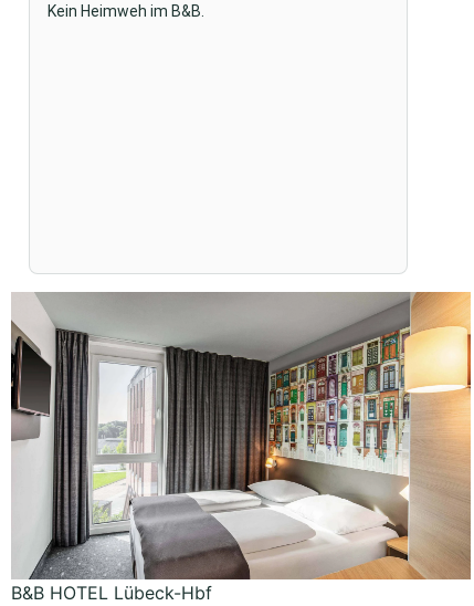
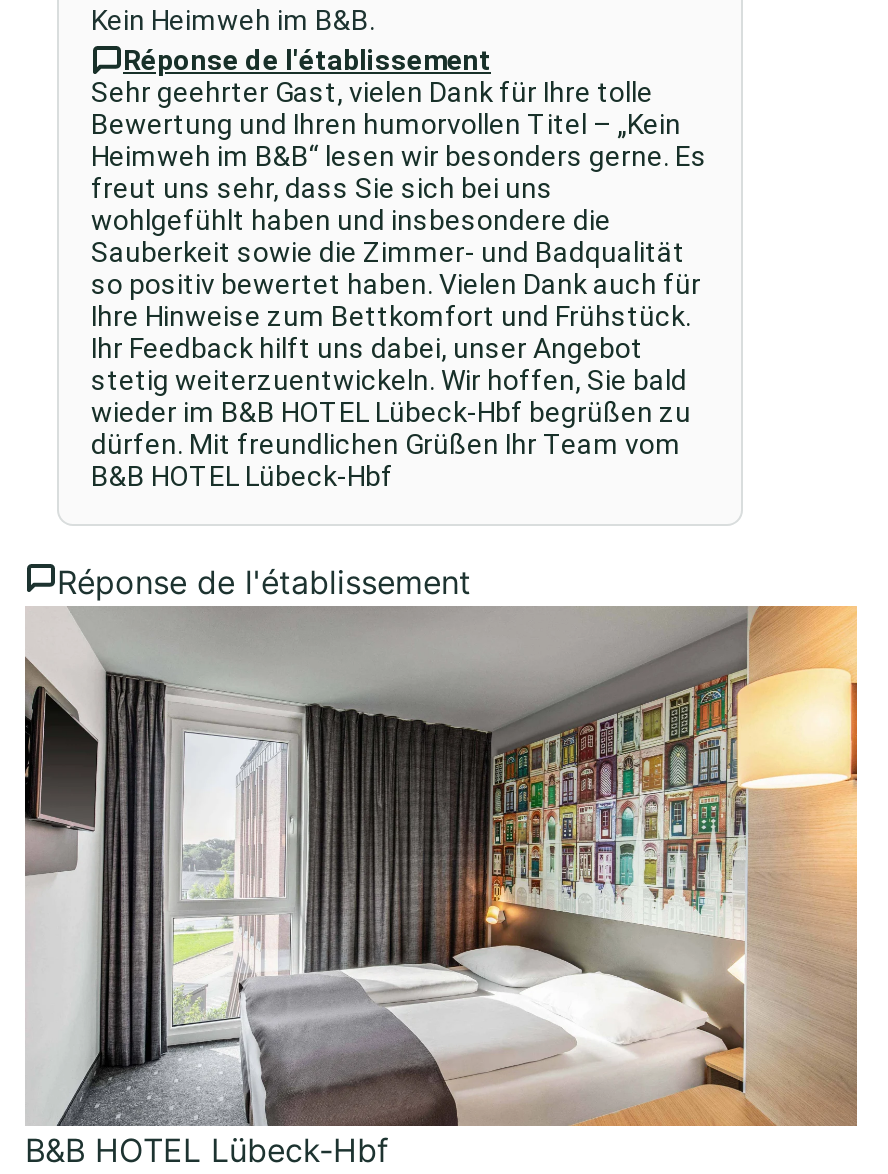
none -> [57,44,707,602] Réponse de l'établissement | Sehr geehrter Gast, vielen Dank für Ihre tolle | Bewertung und Ihren humorvollen Titel – „Kein | Heimweh im B&B“ lesen wir besonders gerne. Es | freut uns sehr, dass Sie sich bei uns | wohlgefühlt haben und insbesondere die | Sauberkeit sowie die Zimmer- und Badqualität | so positiv bewertet haben. Vielen Dank auch für | Ihre Hinweise zum Bettkomfort und Frühstück. | Ihr Feedback hilft uns dabei, unser Angebot | stetig weiterzuentwickeln. Wir hoffen, Sie bald | wieder im B&B HOTEL Lübeck-Hbf begrüßen zu | dürfen. Mit freundlichen Grüßen Ihr Team vom | B&B HOTEL Lübeck-Hbf | Réponse de l'établissement

